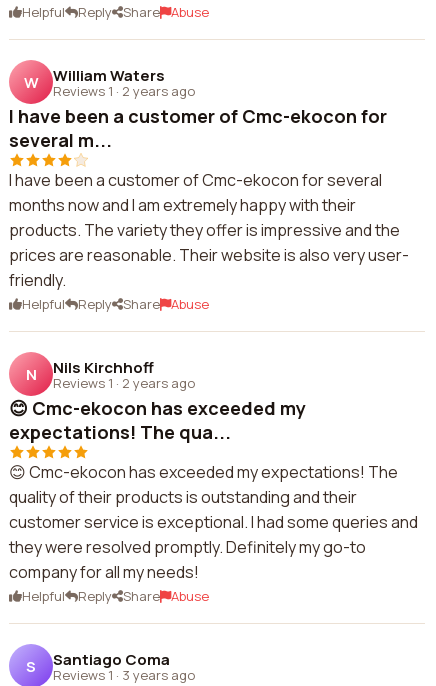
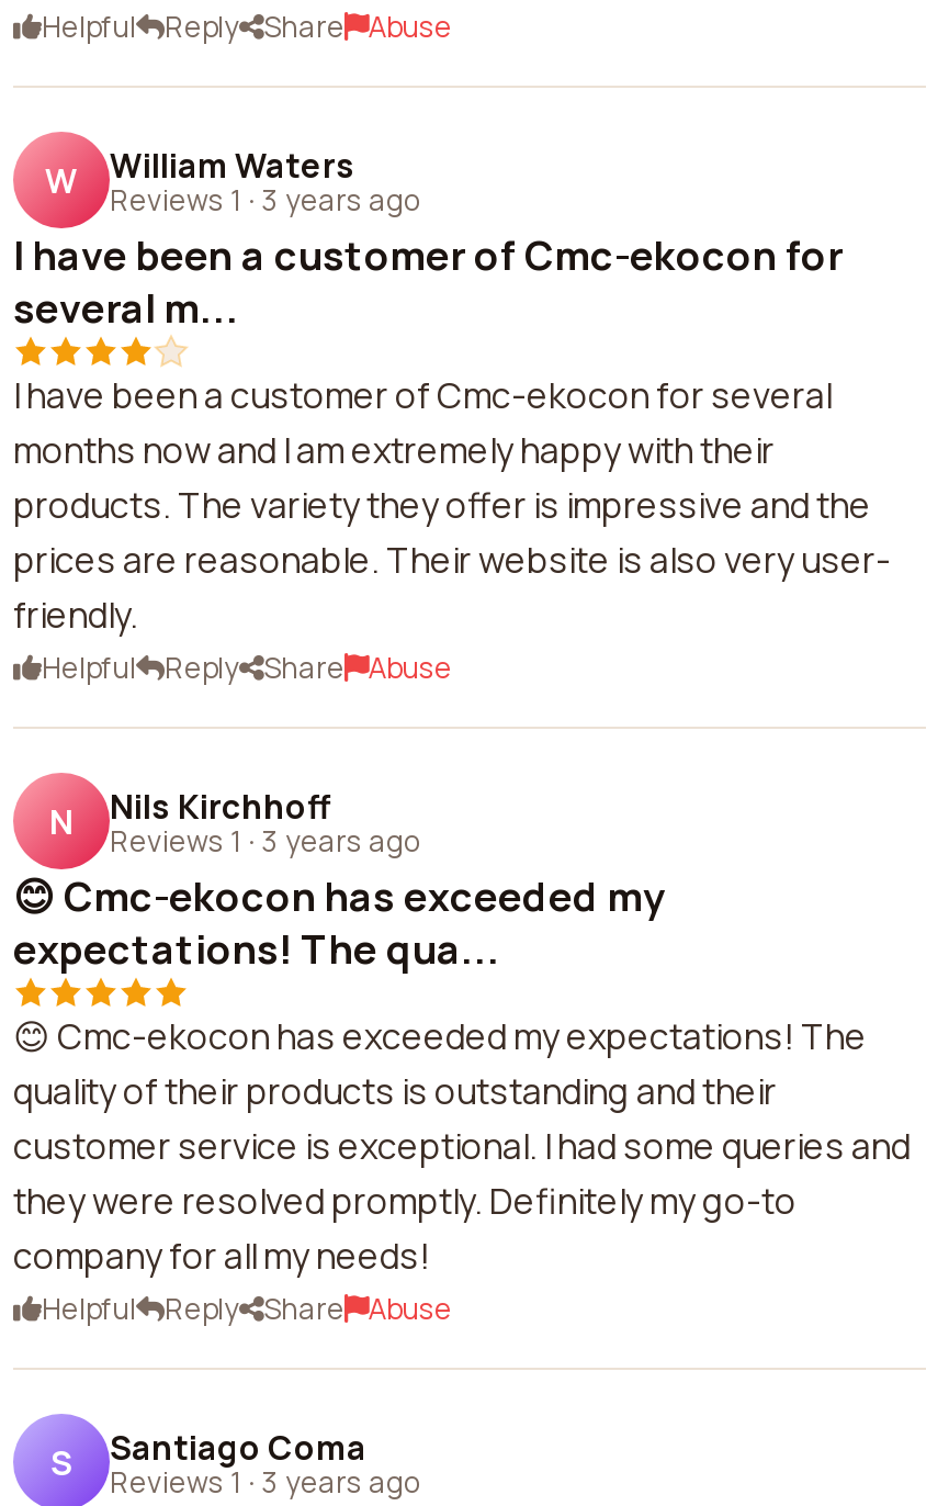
[53,81,195,99] Reviews 1·2 years ago -> [110,179,421,218] Reviews 1·3 years ago
[53,373,195,391] Reviews 1·2 years ago -> [110,820,421,859] Reviews 1·3 years ago

